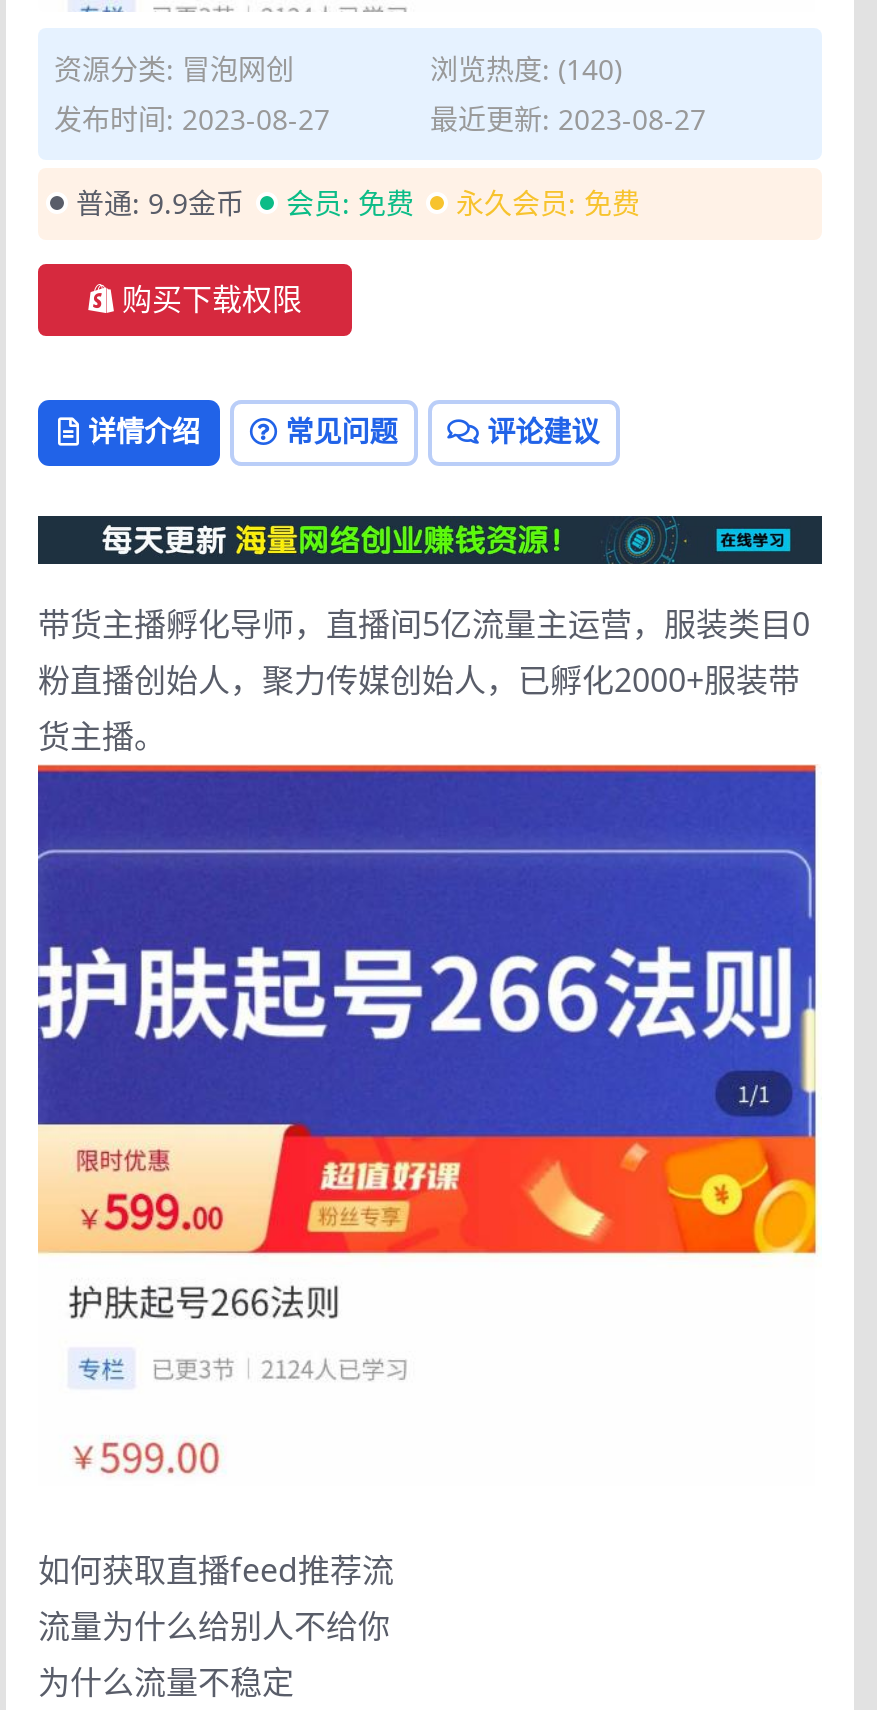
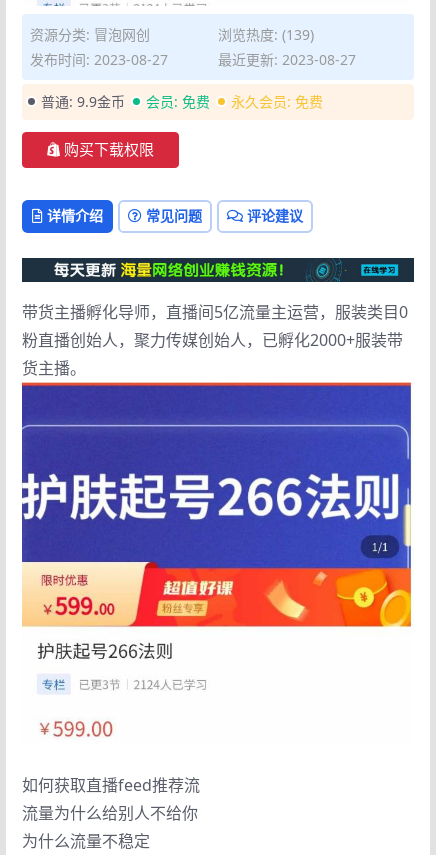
[430,50,622,88] 浏览热度: (140) -> [218,25,314,44] 浏览热度: (139)

